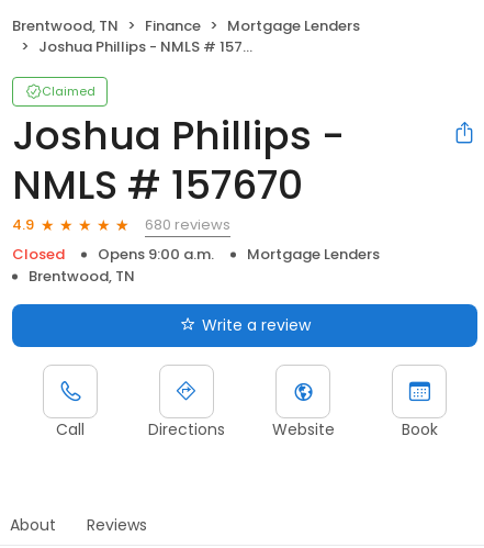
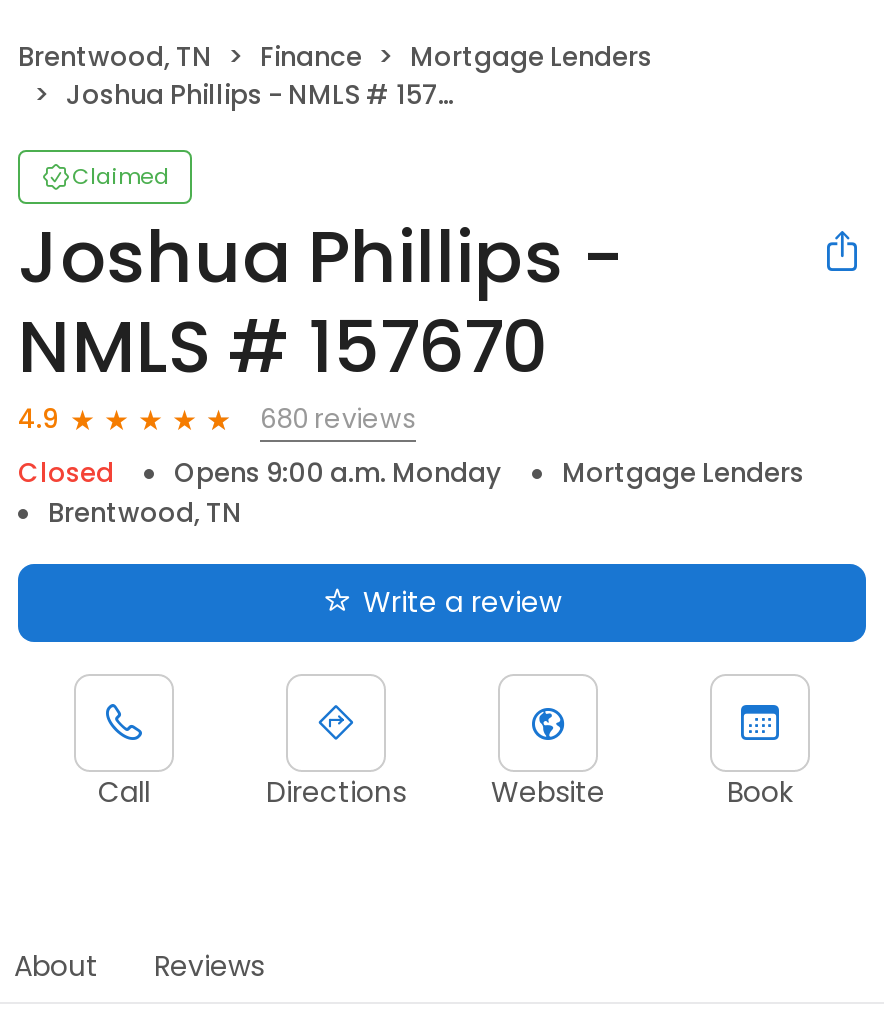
[98,244,214,265] Opens 9:00 a.m. -> [174,454,502,492] Opens 9:00 a.m. Monday

